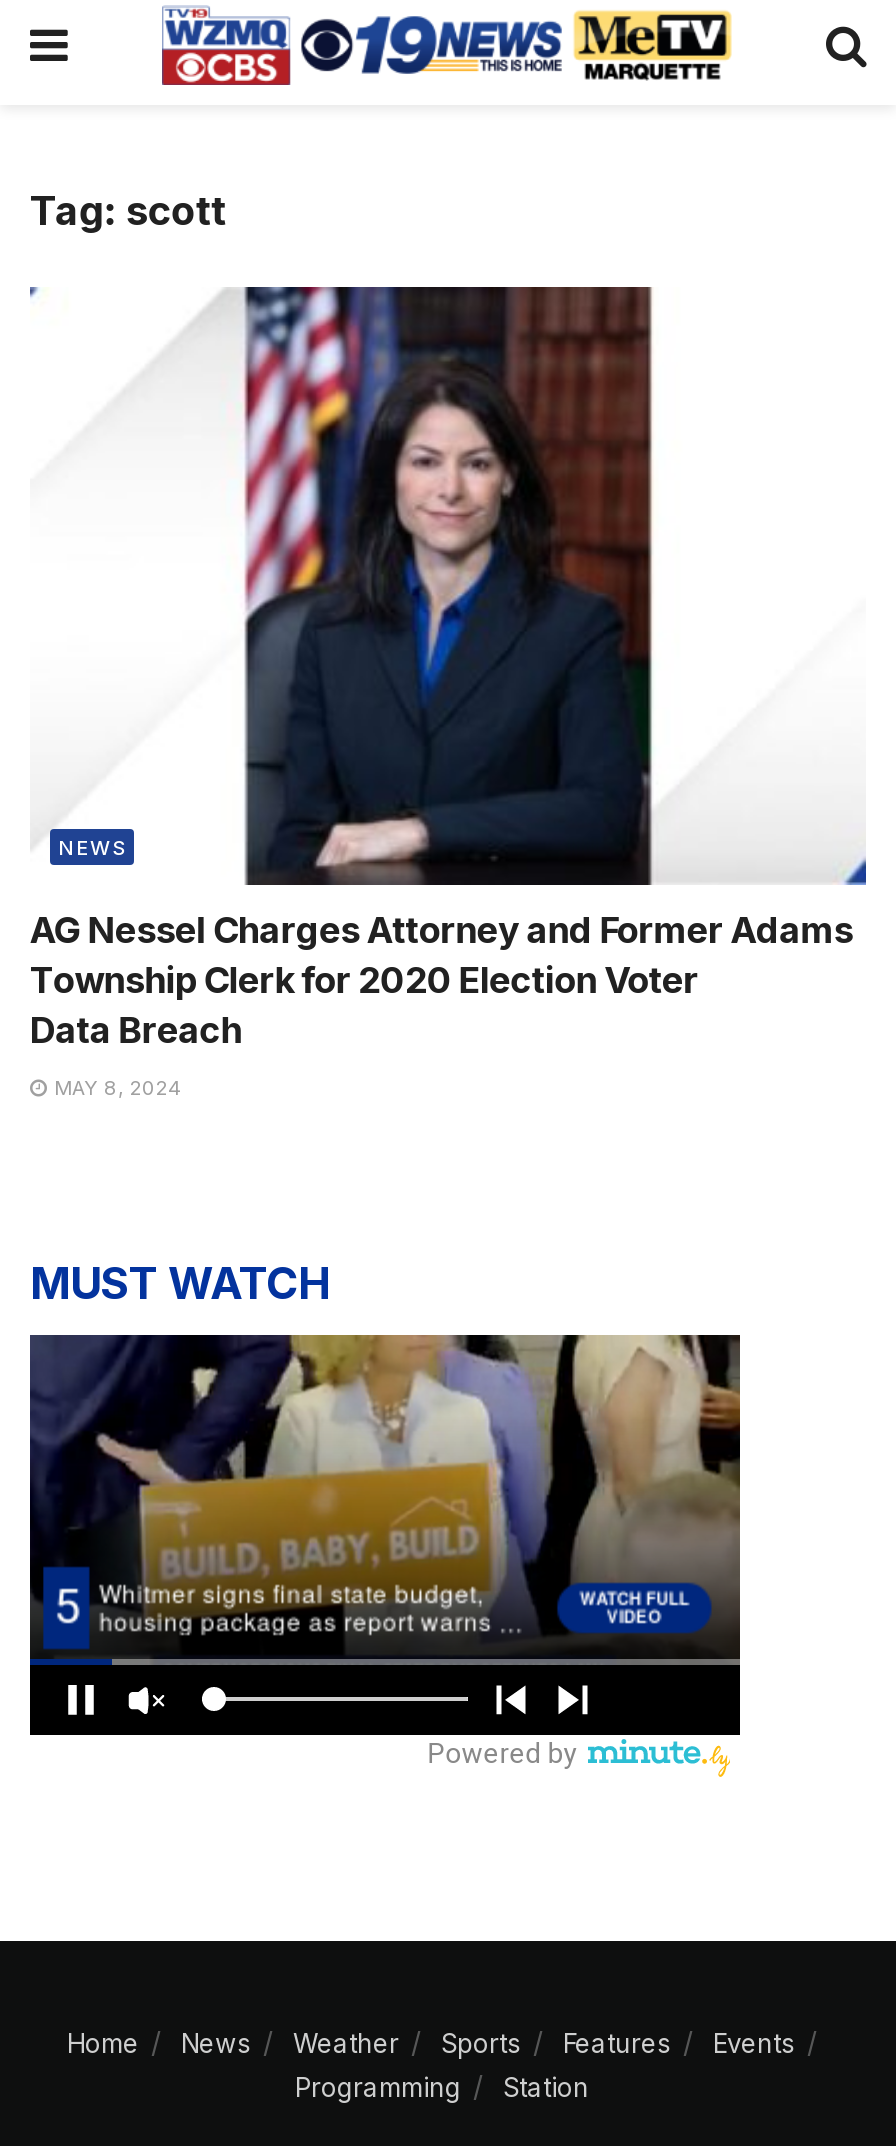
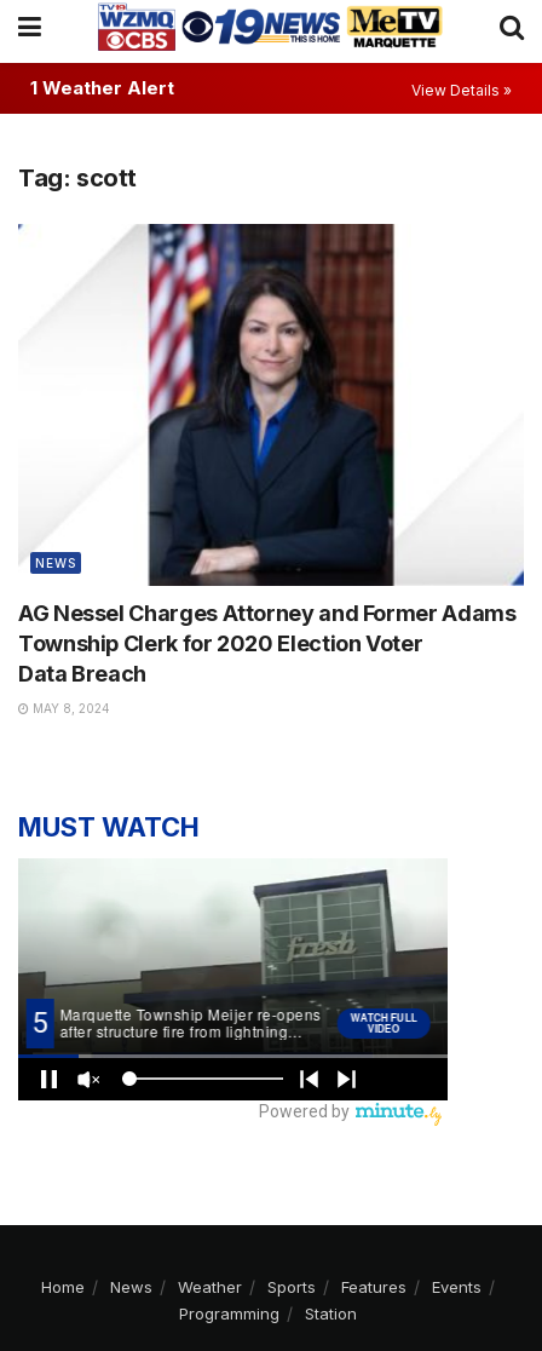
none -> [30,76,512,99] 1 Weather Alert | View Details »
[28,1333,742,1639] [image] -> [18,858,448,1040] [image]

